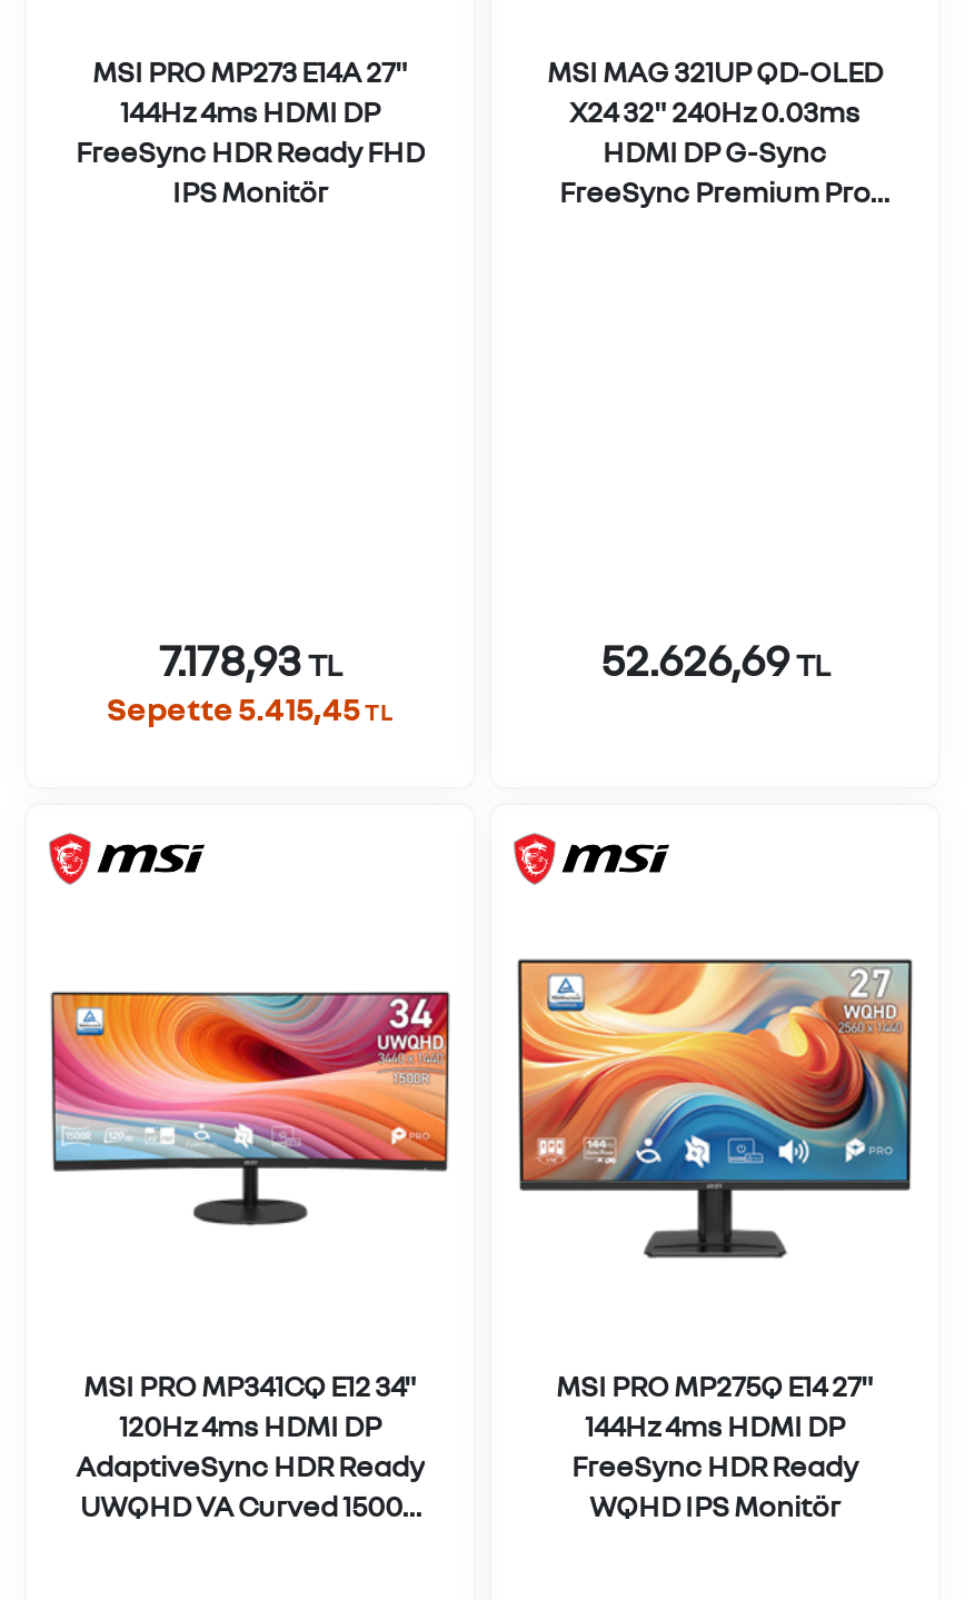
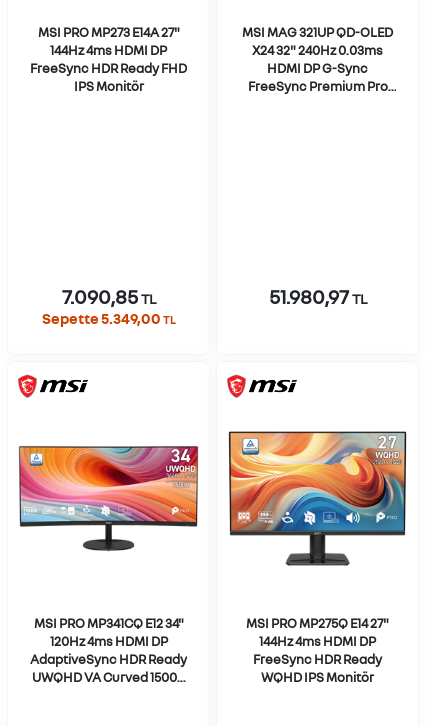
[159,631,341,685] 7.178,93TL -> [61,284,155,308] 7.090,85TL
[600,631,829,685] 52.626,69TL -> [268,284,366,308] 51.980,97TL
[107,687,394,727] Sepette 5.415,45TL -> [41,309,175,327] Sepette 5.349,00TL

